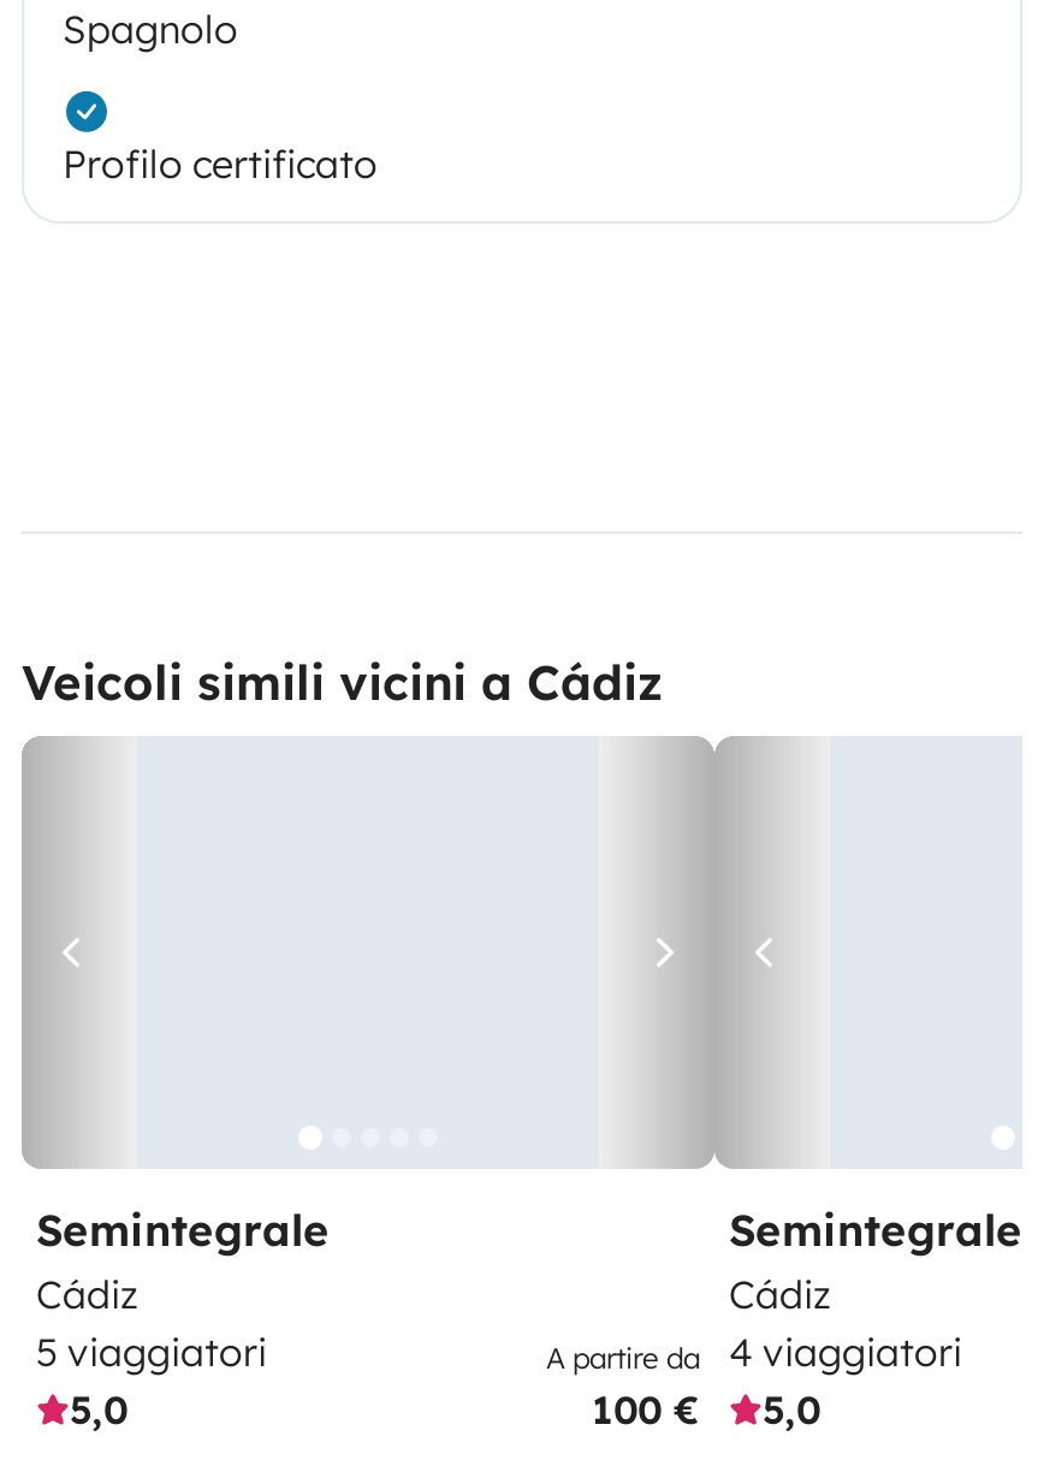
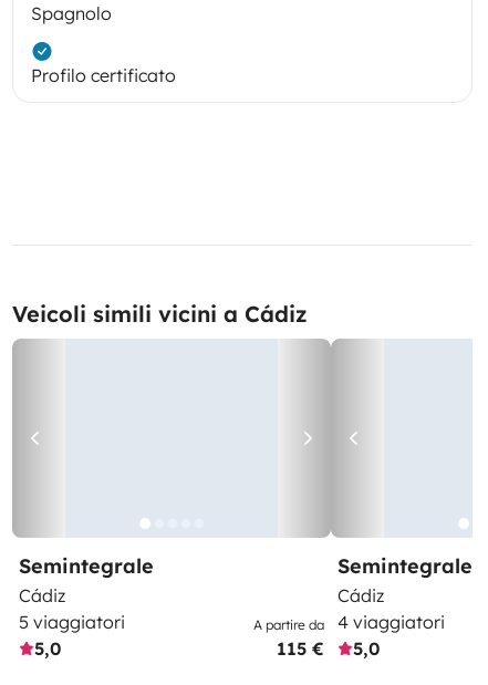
[592,1386,820,1434] 100 € 5,0 -> [277,638,380,660] 115 € 5,0

